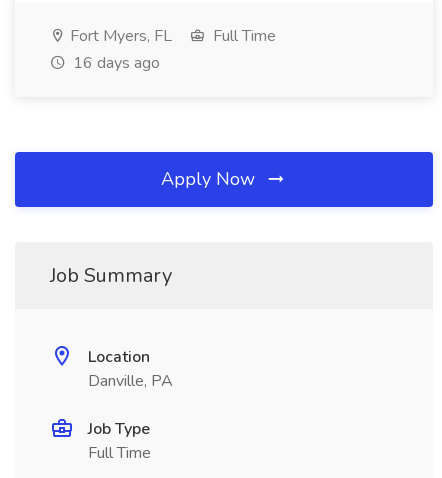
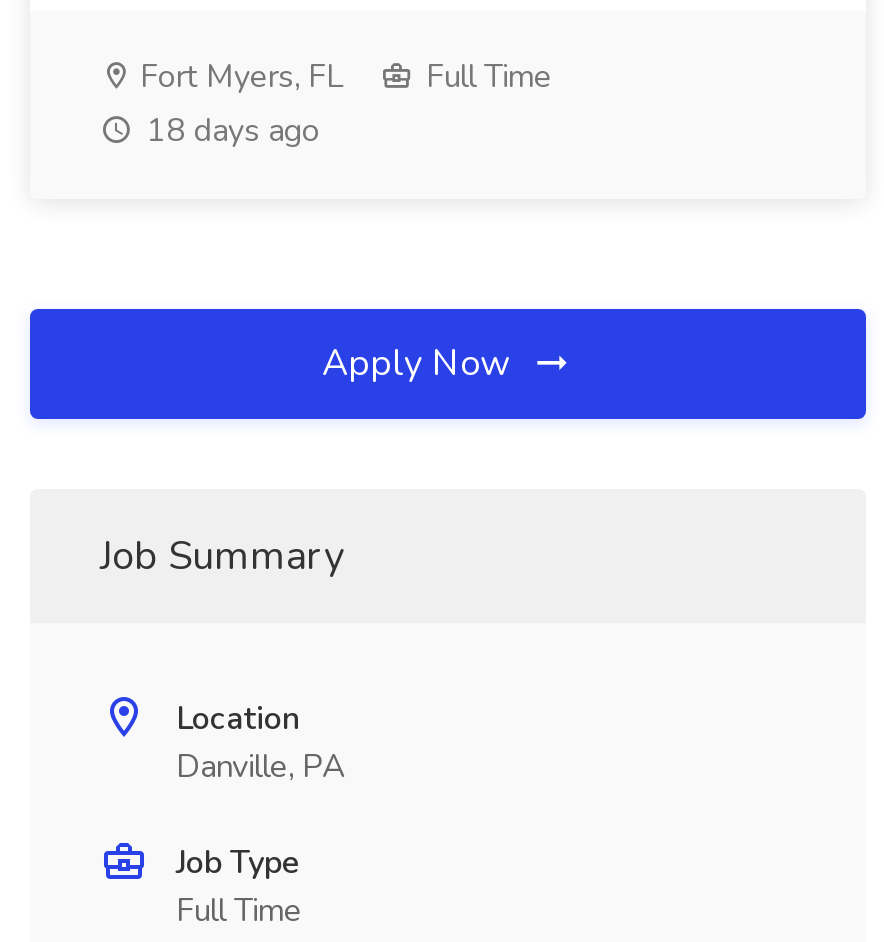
[69,52,160,74] 16 days ago -> [138,109,320,153] 18 days ago

